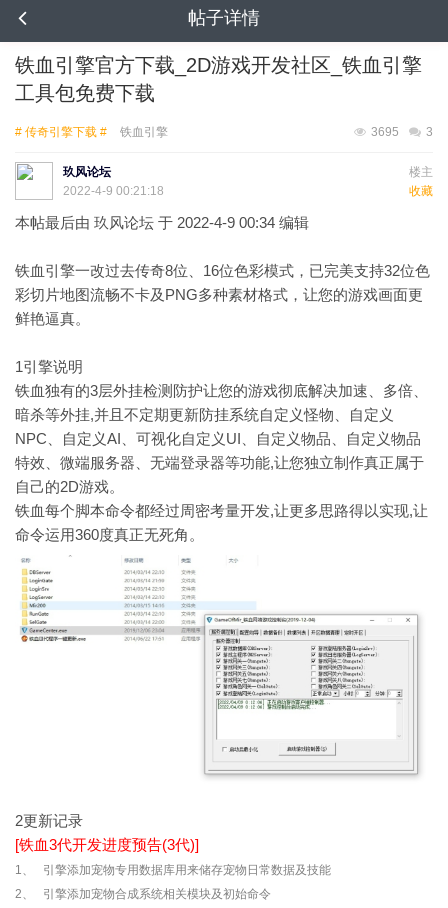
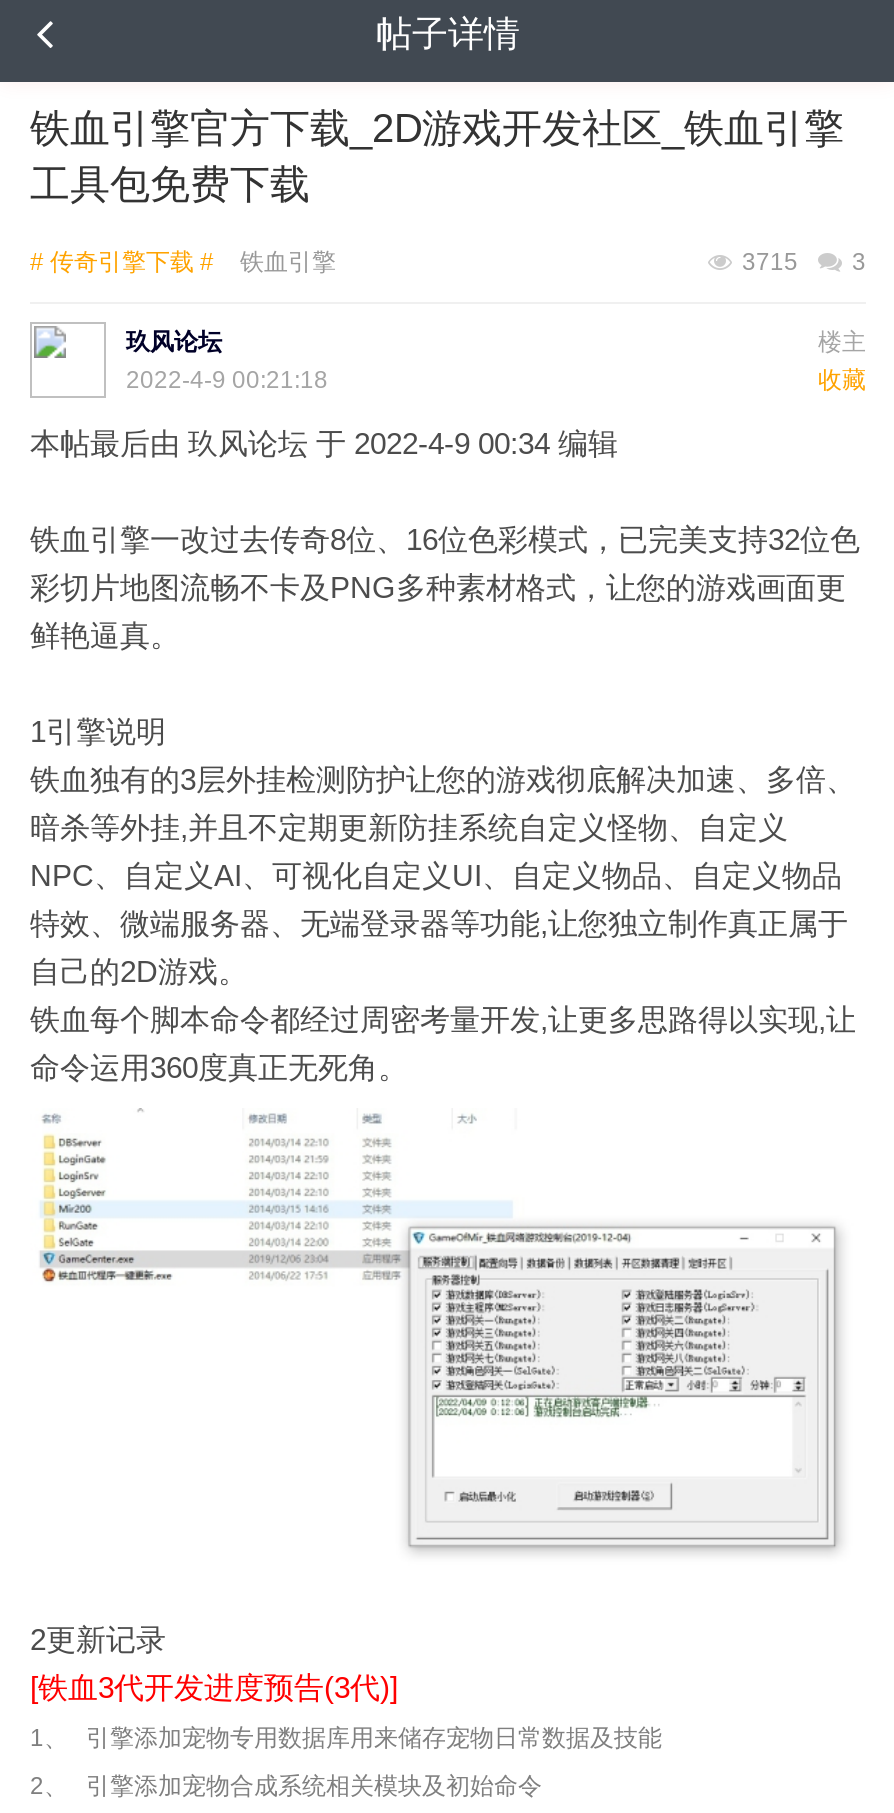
[371,125,433,139] 3695 3 -> [742,248,866,276] 3715 3

